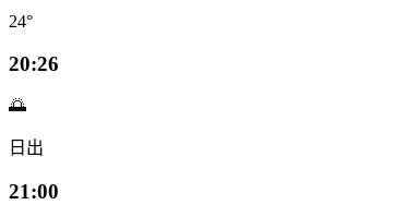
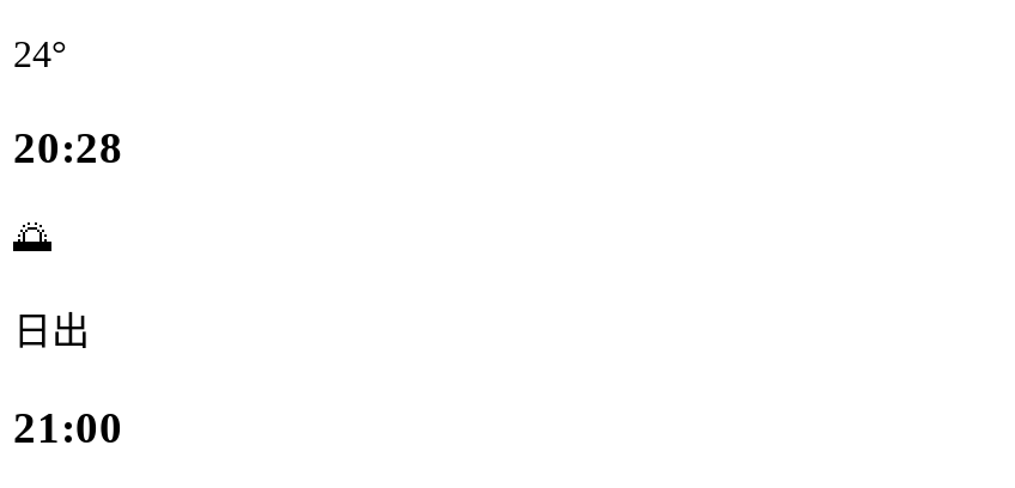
[9,52,59,75] 20:26 -> [13,121,123,172] 20:28

